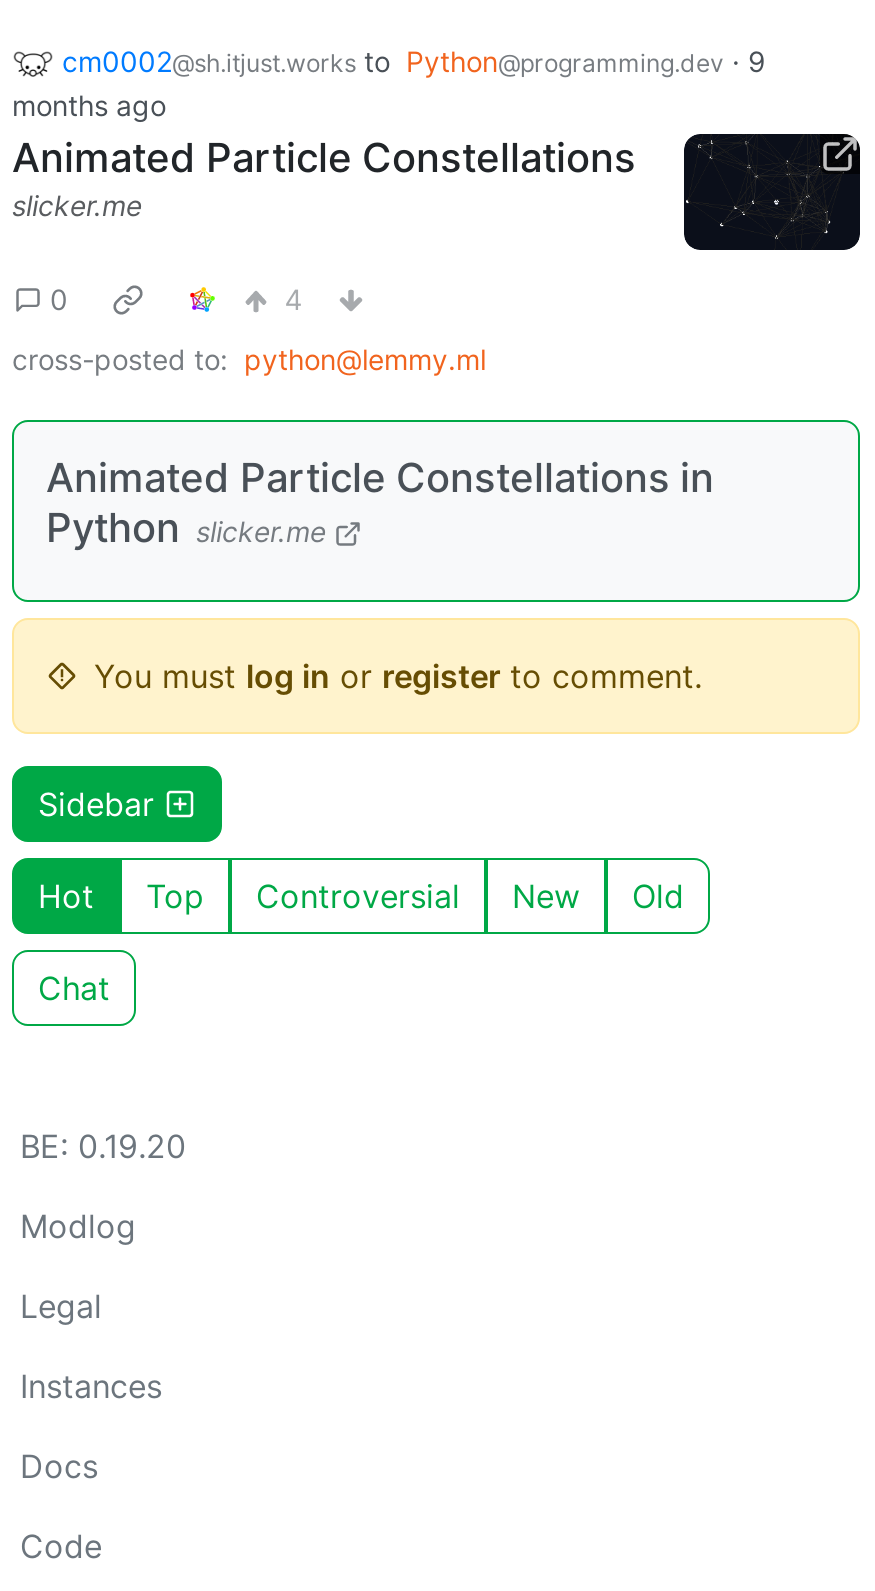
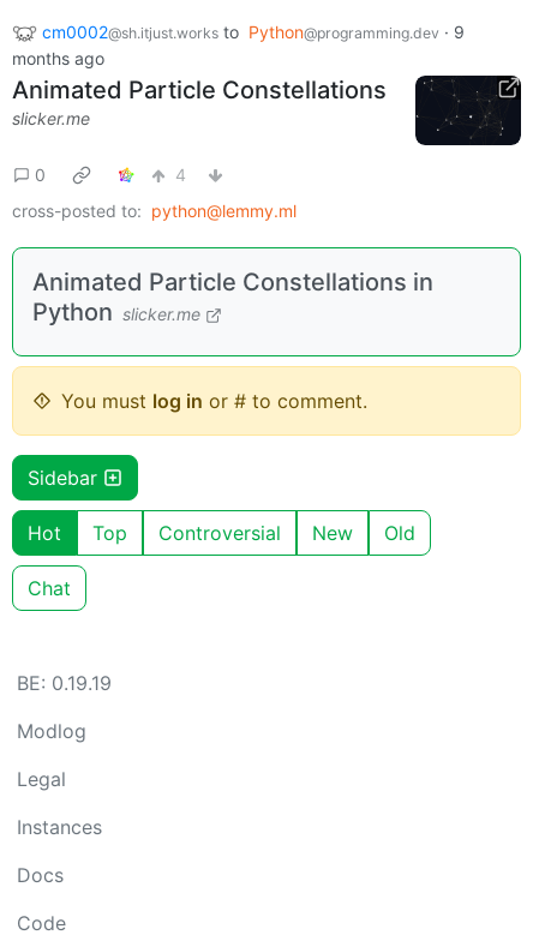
[94,655,702,695] You must log in or register to comment. -> [61,389,367,413] You must log in or # to comment.
[20,1126,186,1166] BE: 0.19.20 -> [17,671,112,695] BE: 0.19.19

